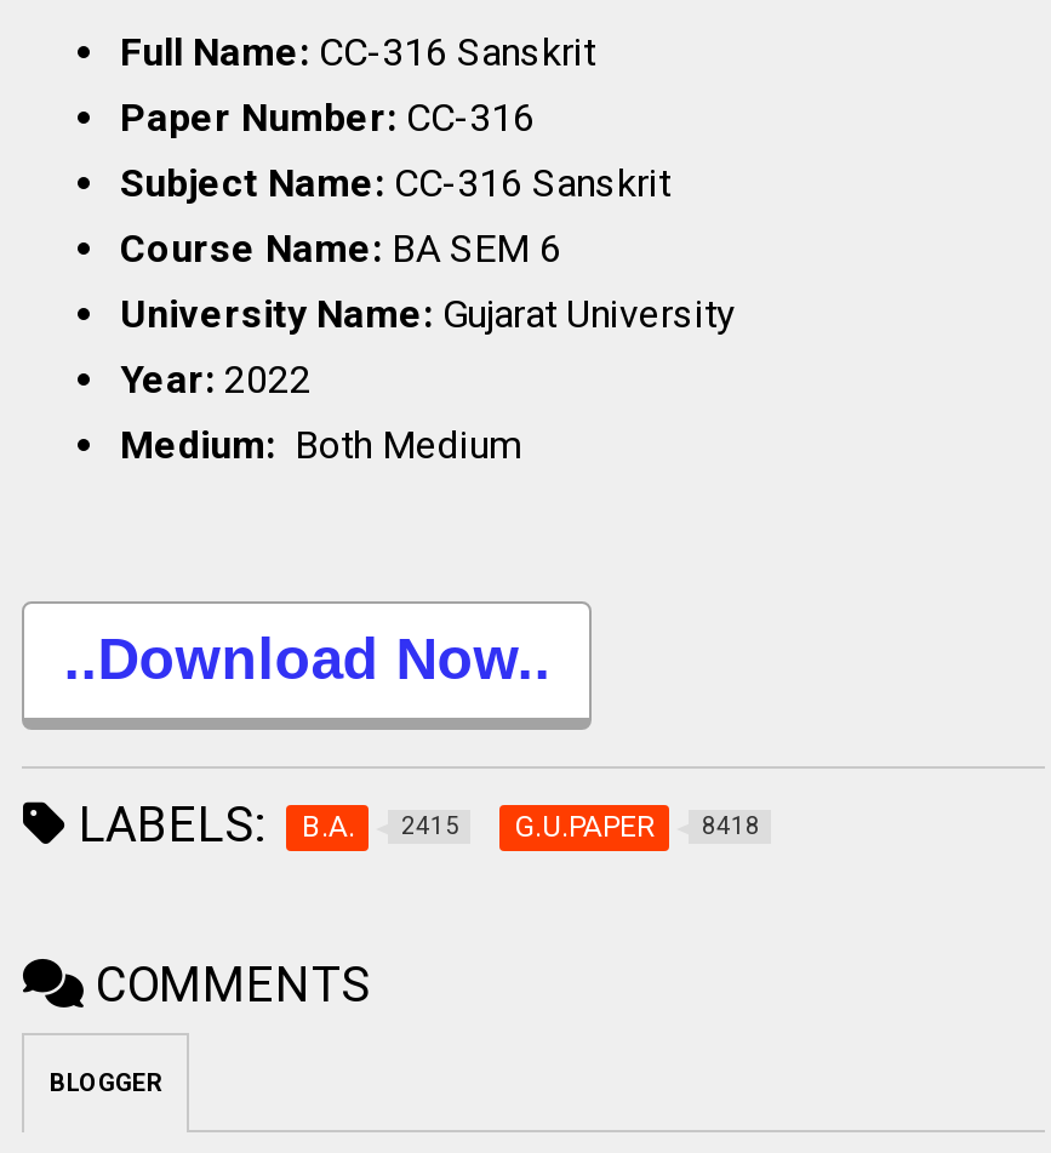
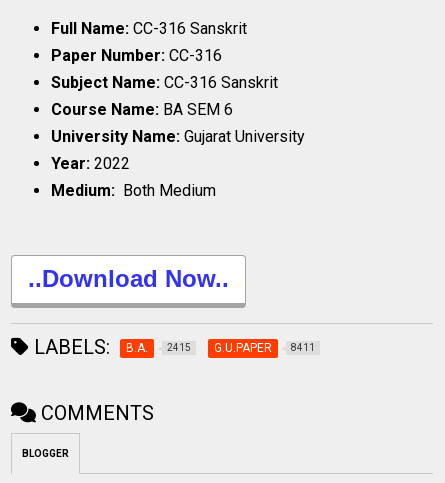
[515,810,760,844] G.U.PAPER 8418 -> [214,341,315,355] G.U.PAPER 8411

